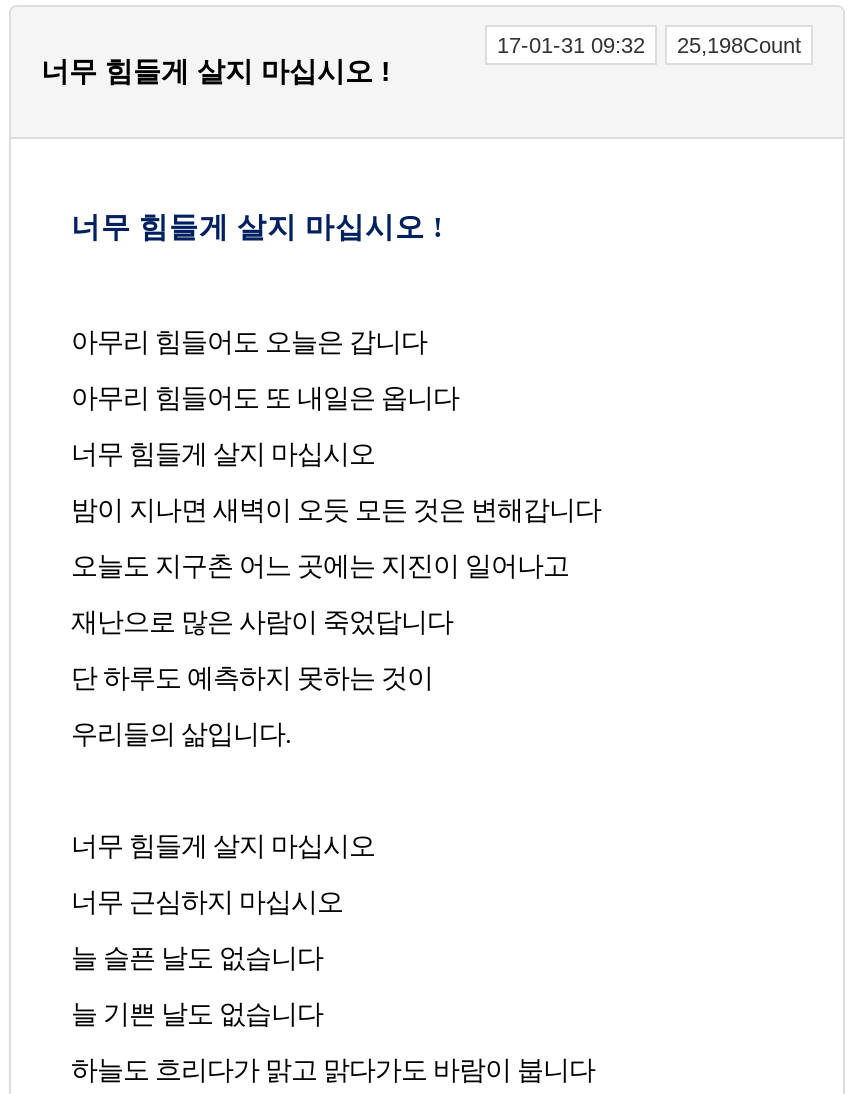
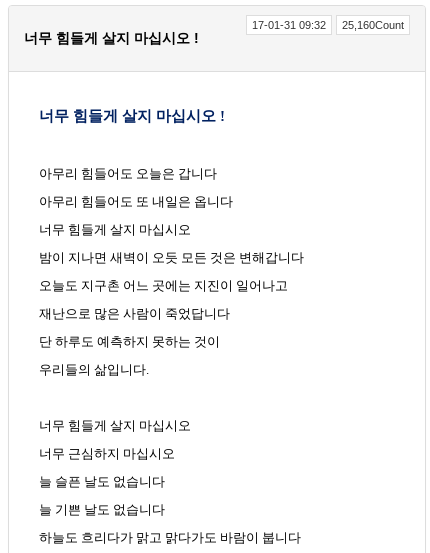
[497,33,801,57] 17-01-31 09:32 25,198Count -> [252,19,404,31] 17-01-31 09:32 25,160Count

